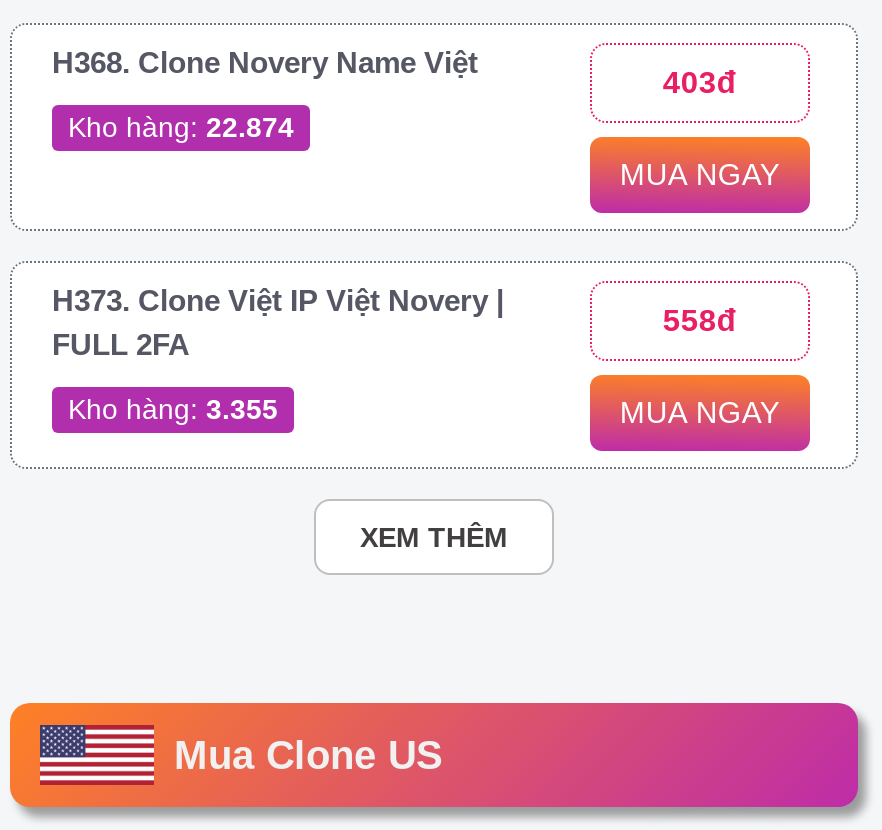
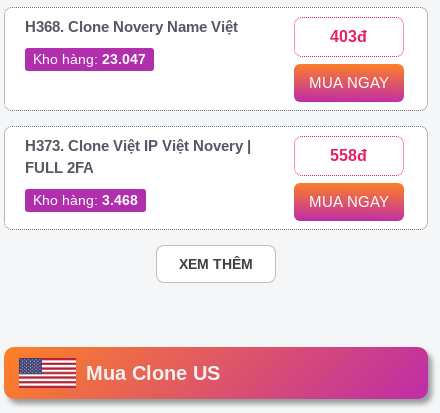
[68,111,294,143] Kho hàng: 22.874 -> [33,51,146,67] Kho hàng: 23.047
[68,393,278,425] Kho hàng: 3.355 -> [33,192,138,208] Kho hàng: 3.468

